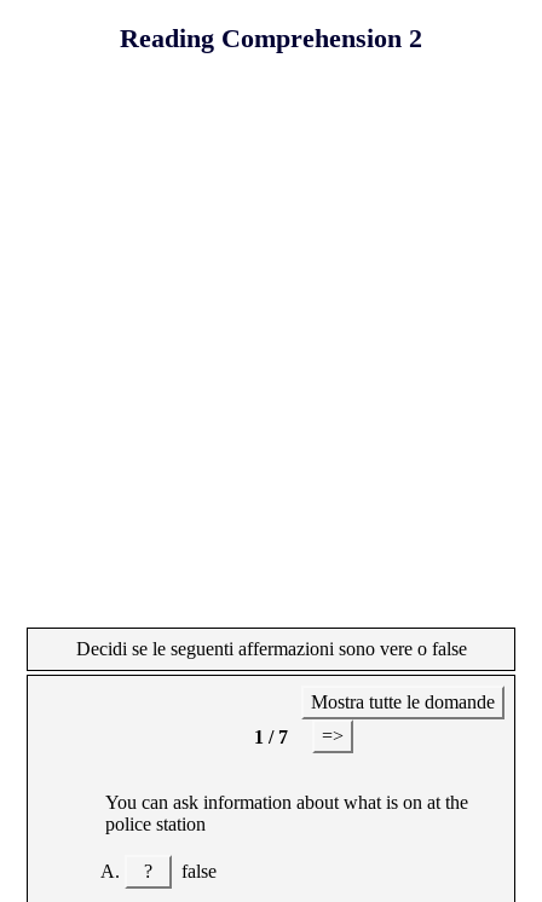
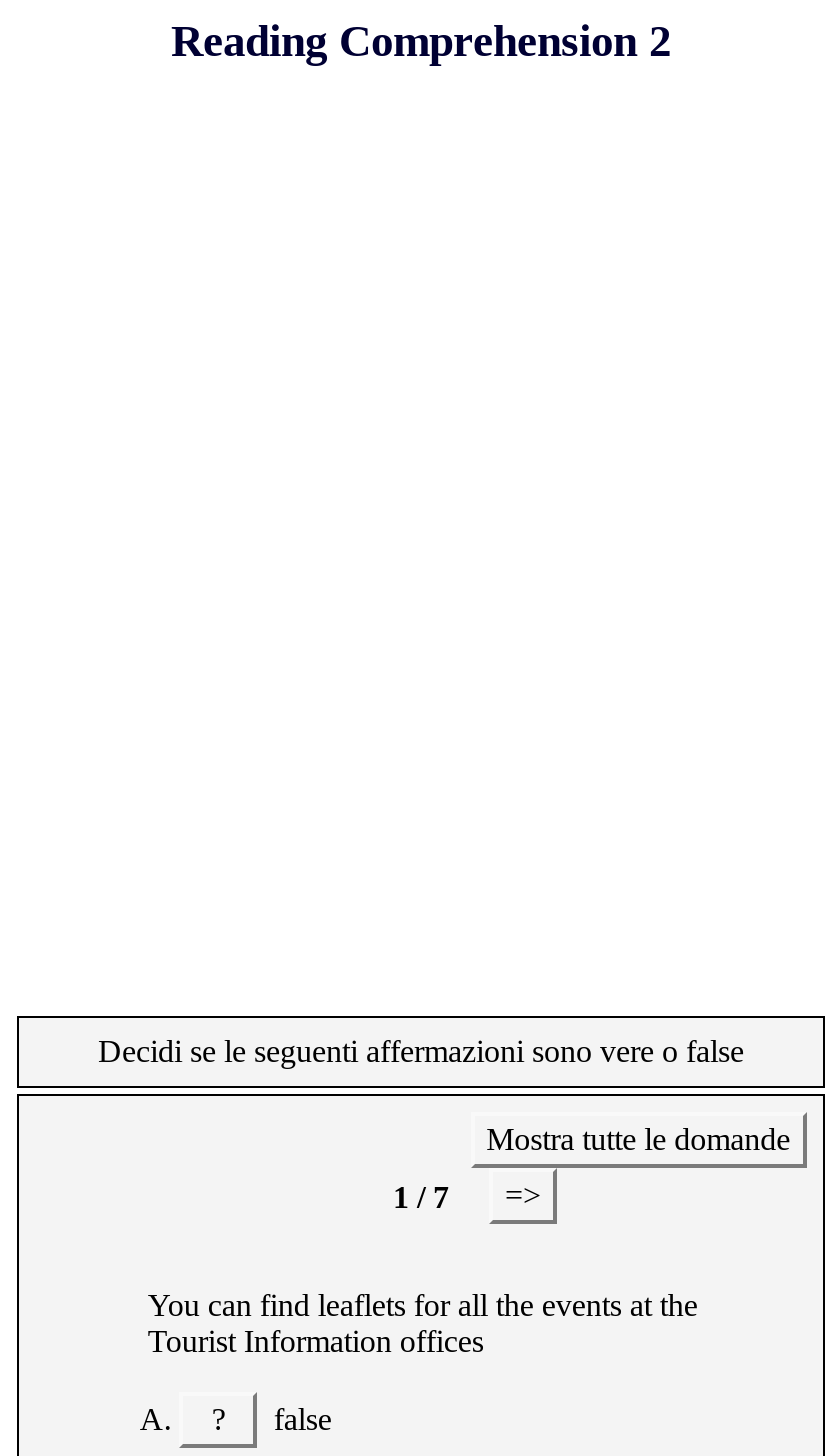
[106,792,469,835] You can ask information about what is on at the | police station -> [148,1288,698,1358] You can find leaflets for all the events at the | Tourist Information offices

